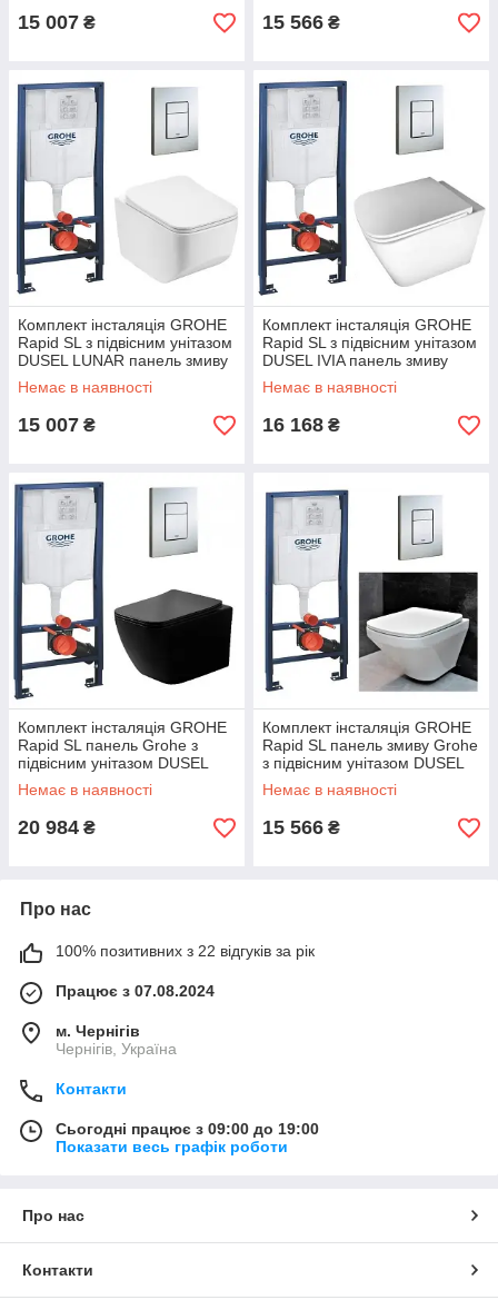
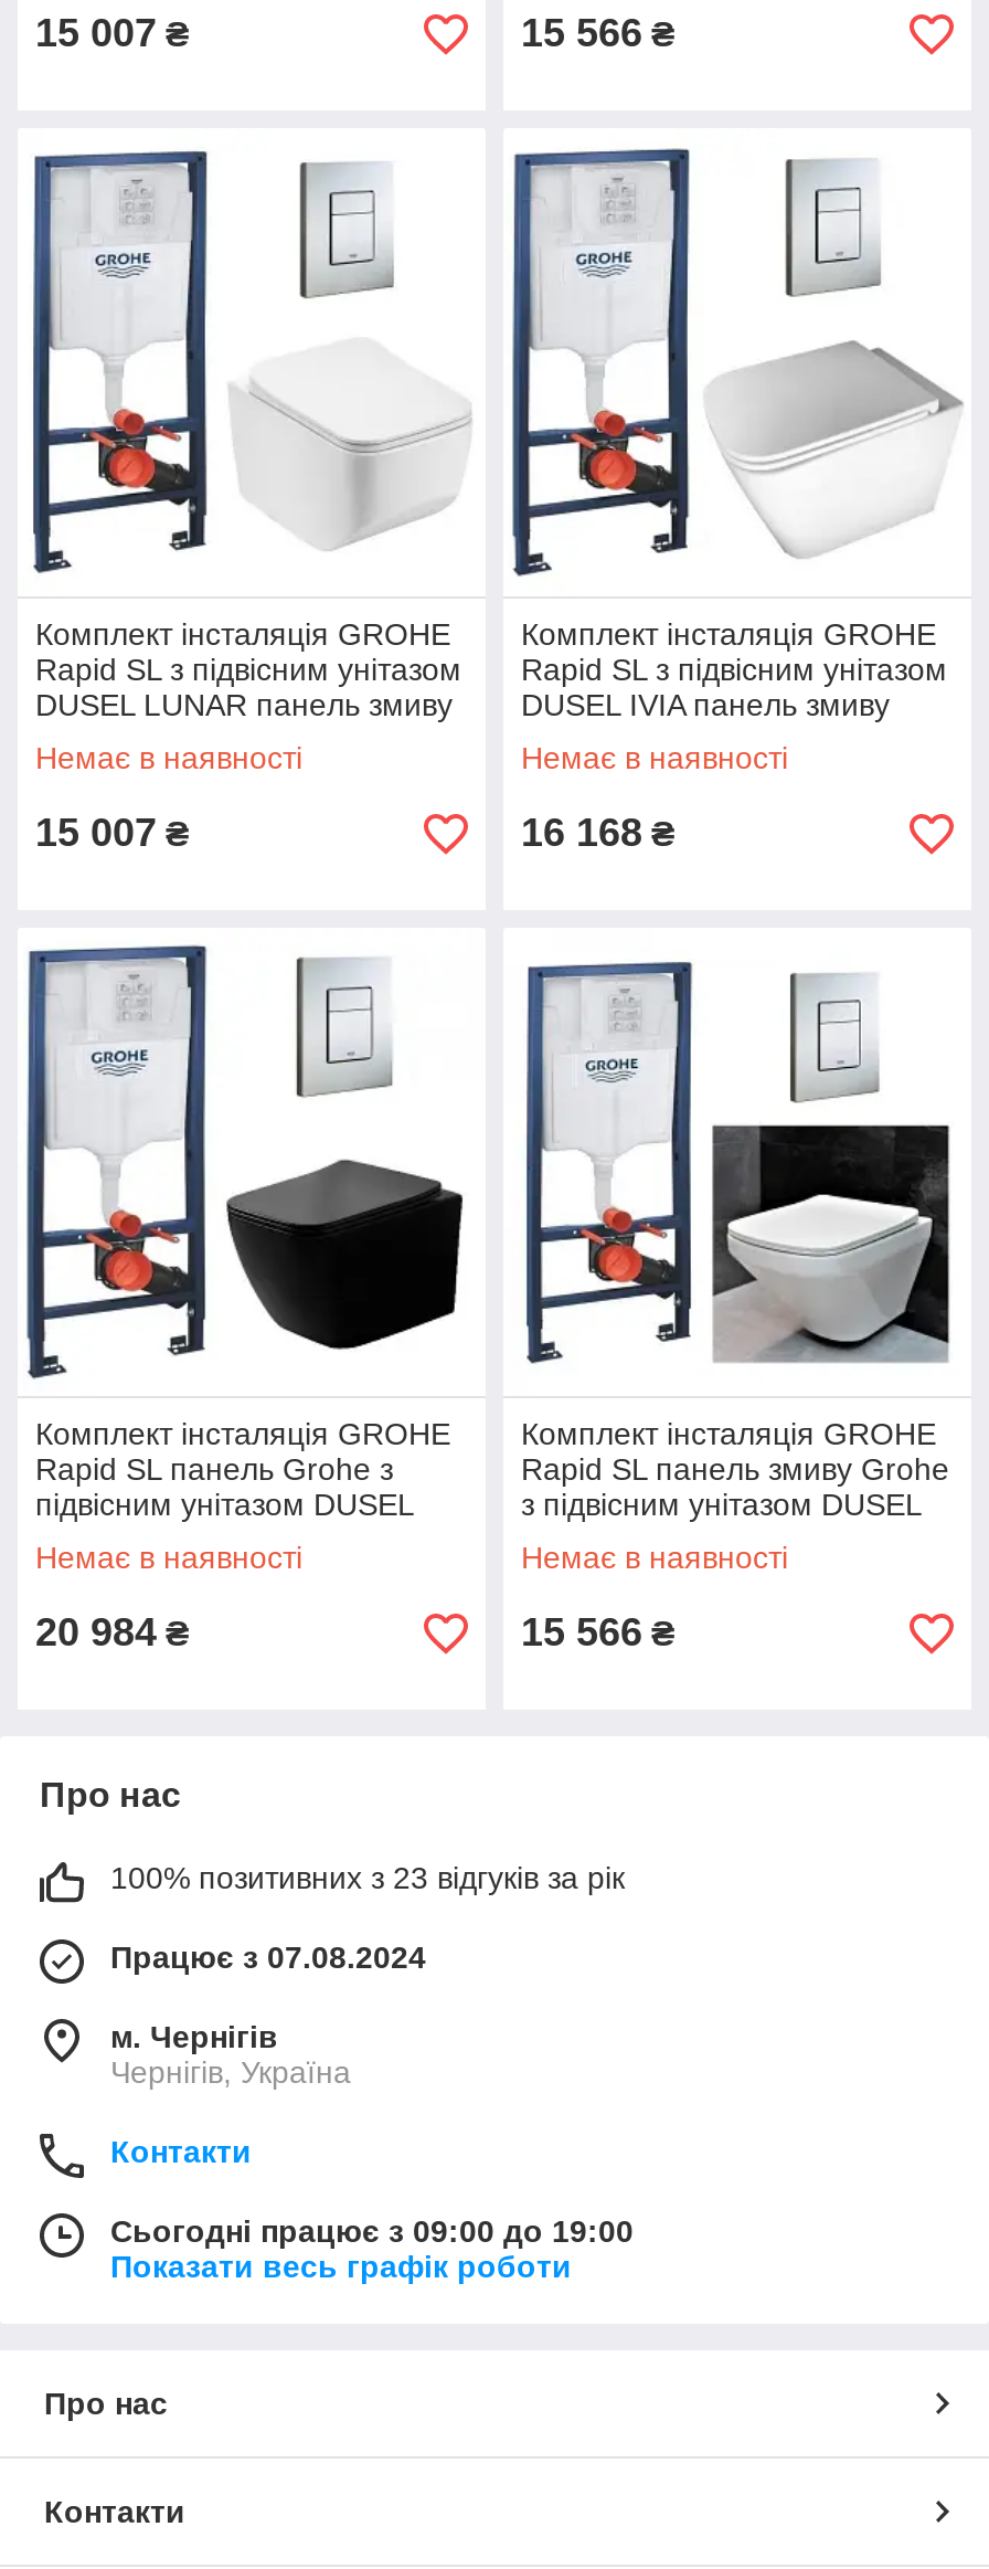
[56,942,315,960] 100% позитивних з 22 відгуків за рік -> [110,1860,625,1895] 100% позитивних з 23 відгуків за рік

